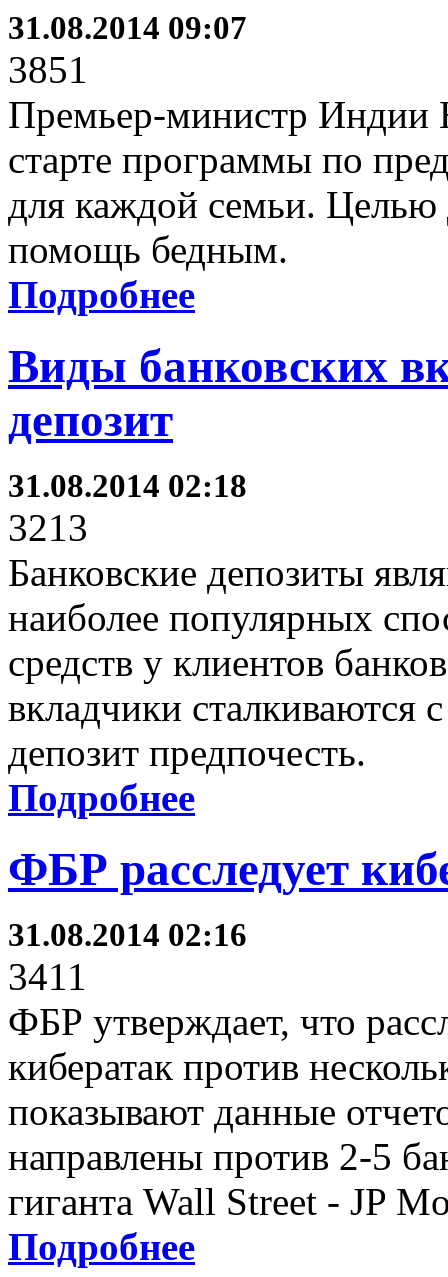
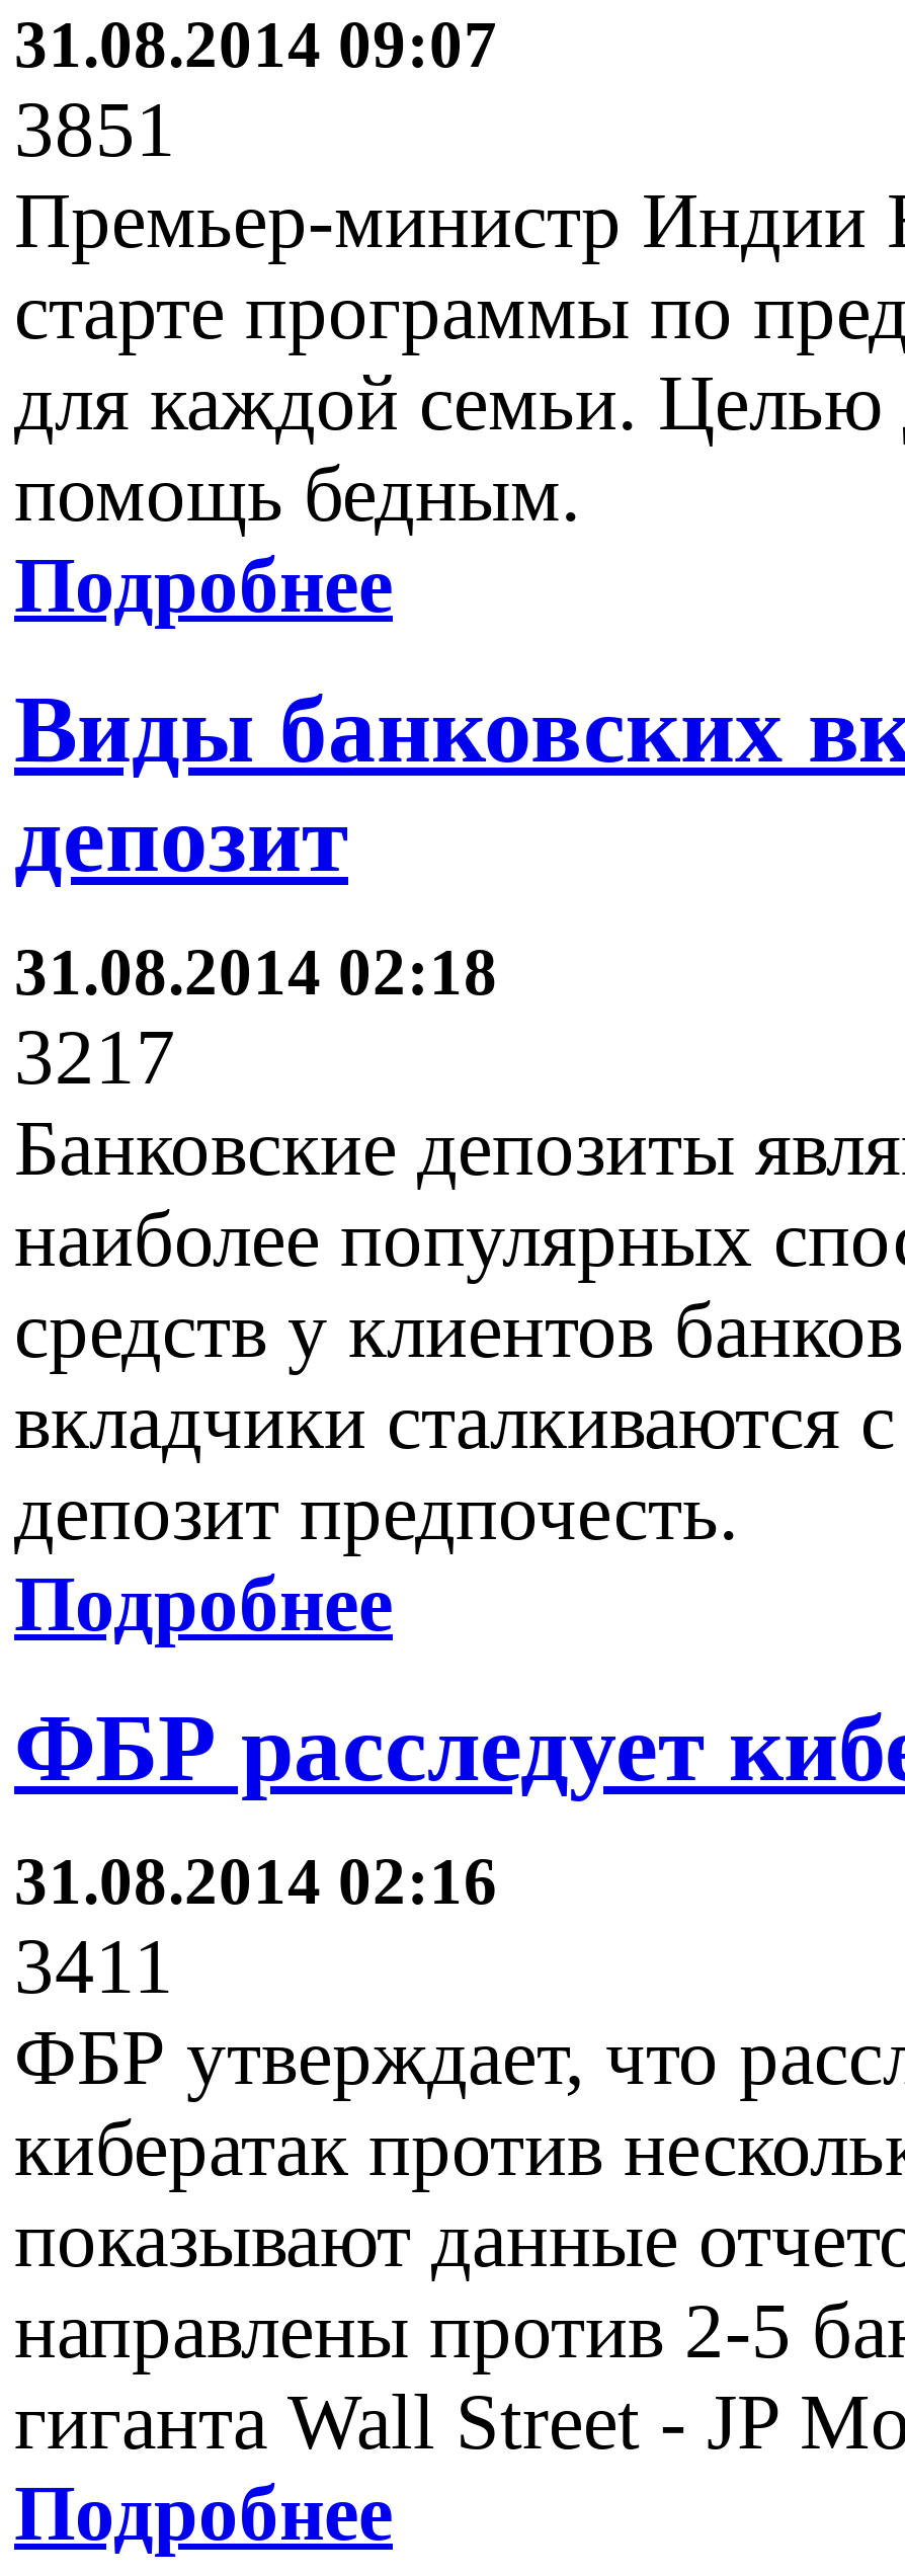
[8,506,88,549] 3213 -> [14,1013,176,1100] 3217

